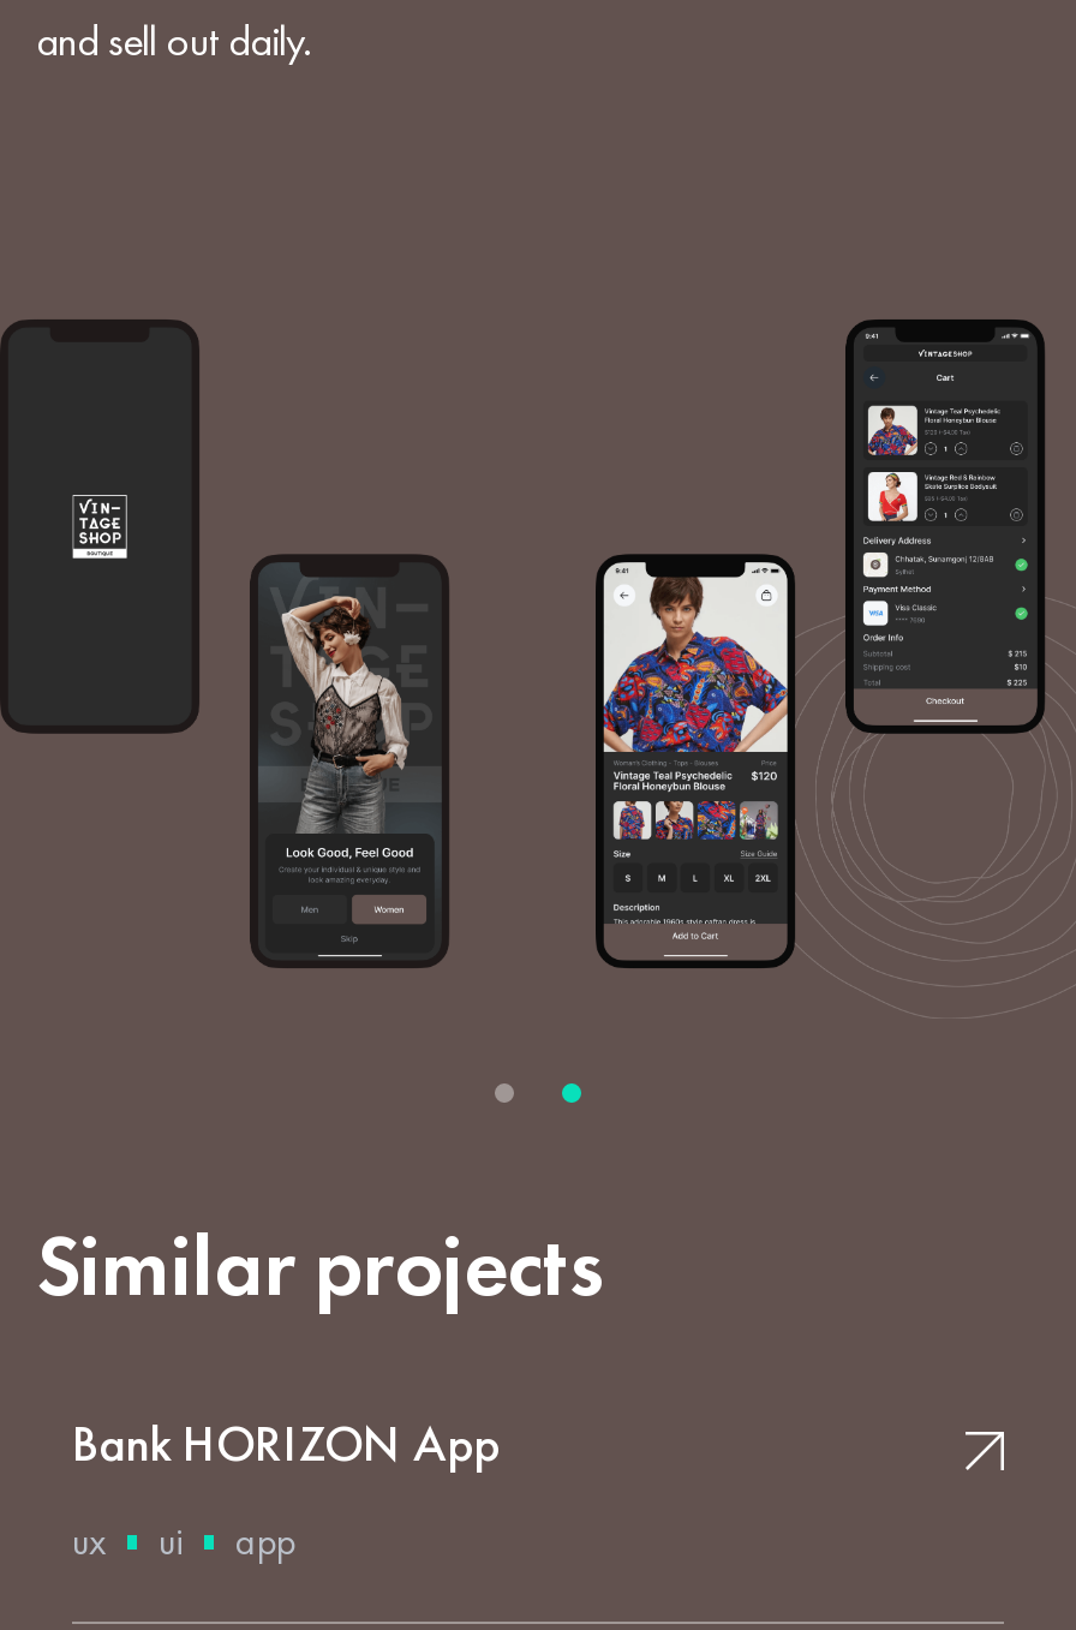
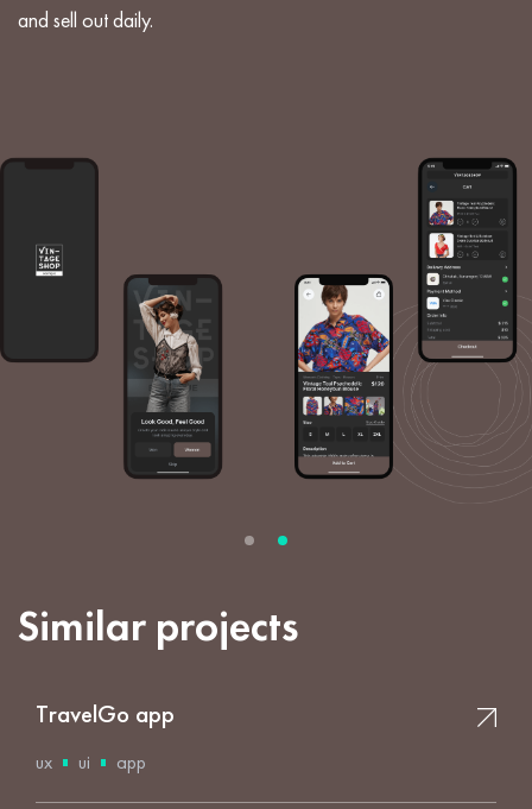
[72,1409,500,1474] Bank HORIZON App -> [36,697,175,729] TravelGo app

